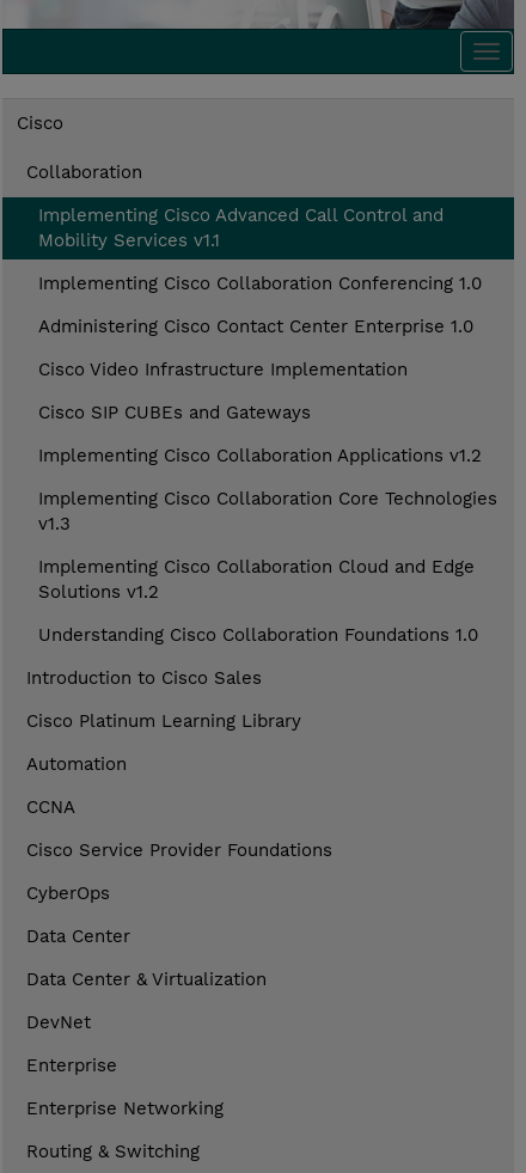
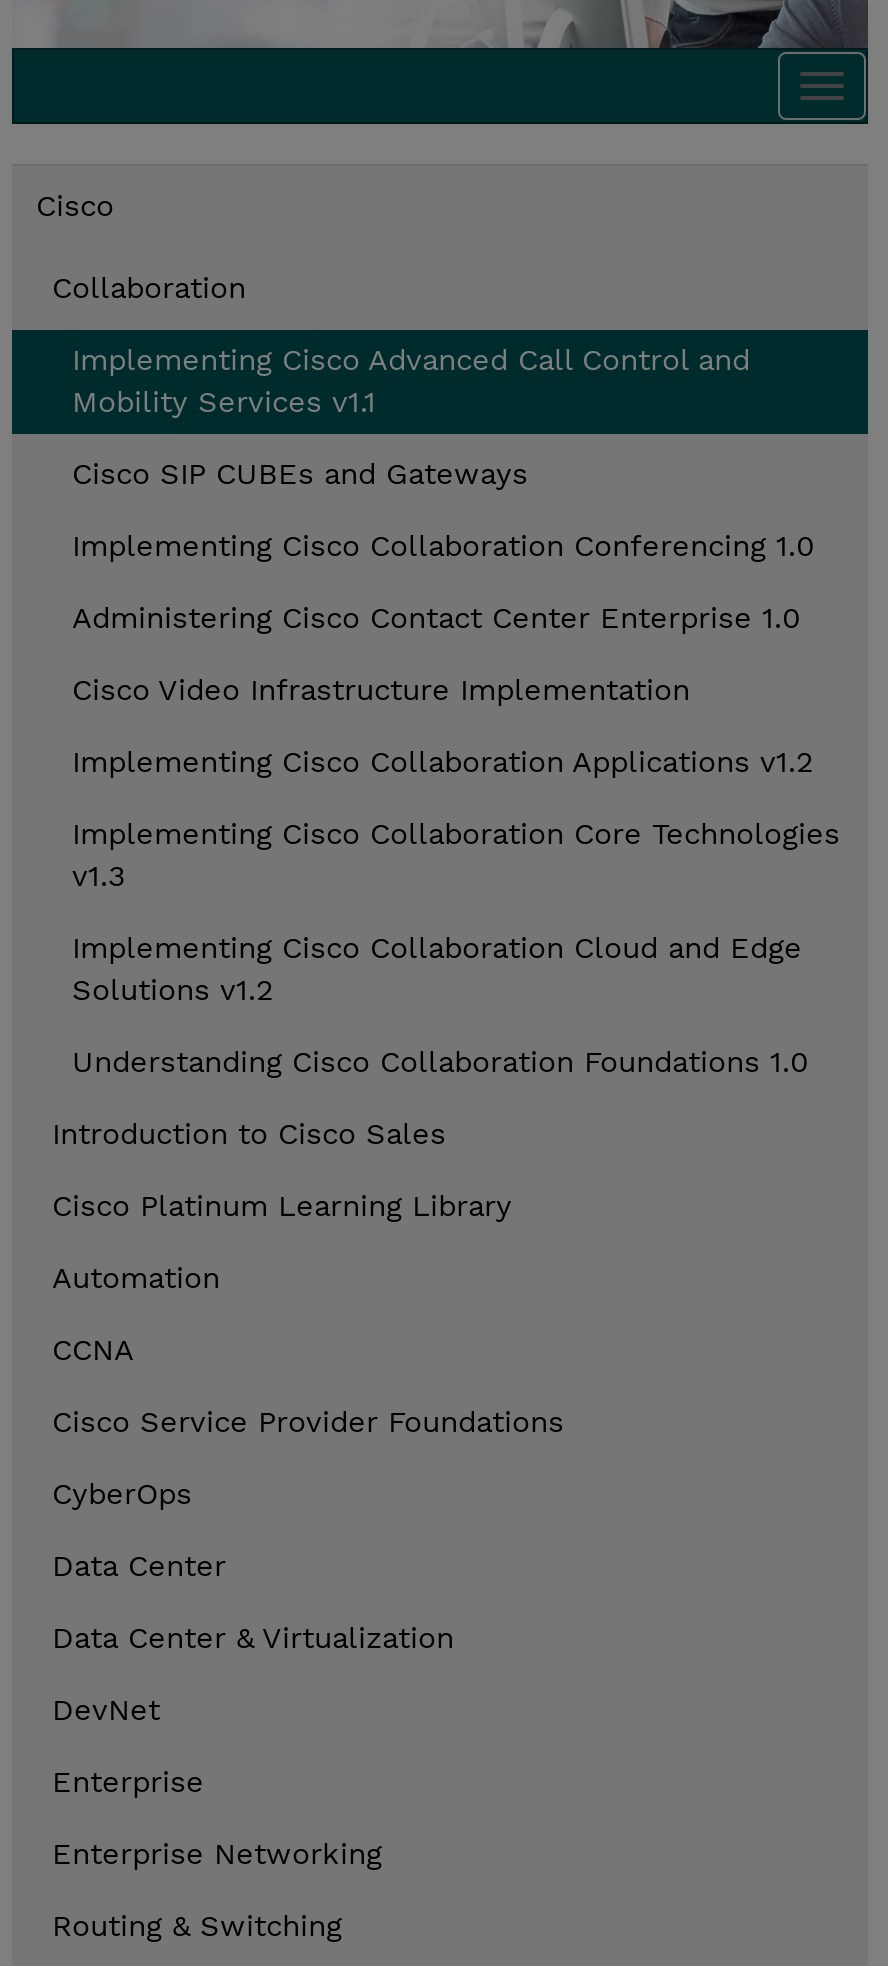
moved [38,273,482,380] -> [72,528,814,708]: Implementing Cisco Collaboration Conferencing 1.0 | Administering Cisco Contact Center Enterprise 1.0 | Cisco Video Infrastructure Implementation
moved [38,402,311,424] -> [72,456,528,492]: Cisco SIP CUBEs and Gateways

